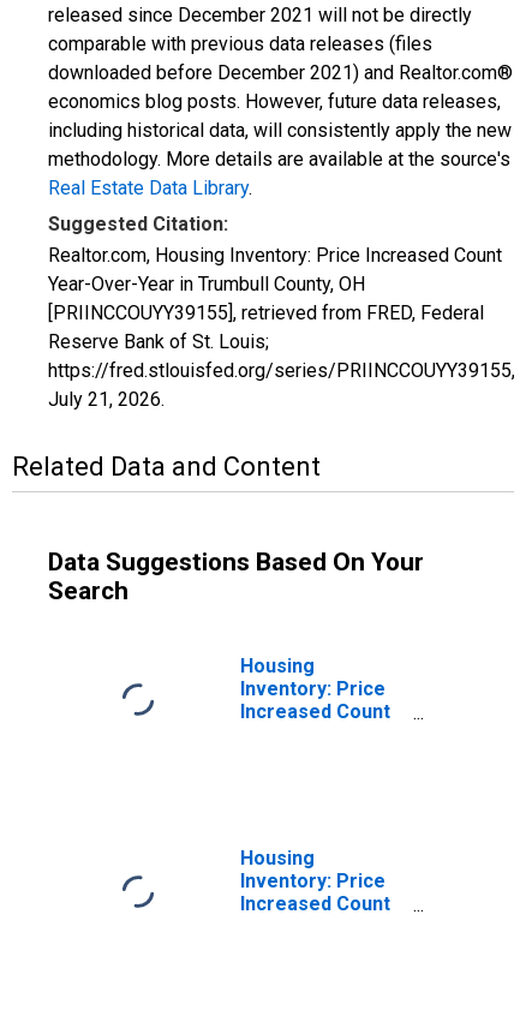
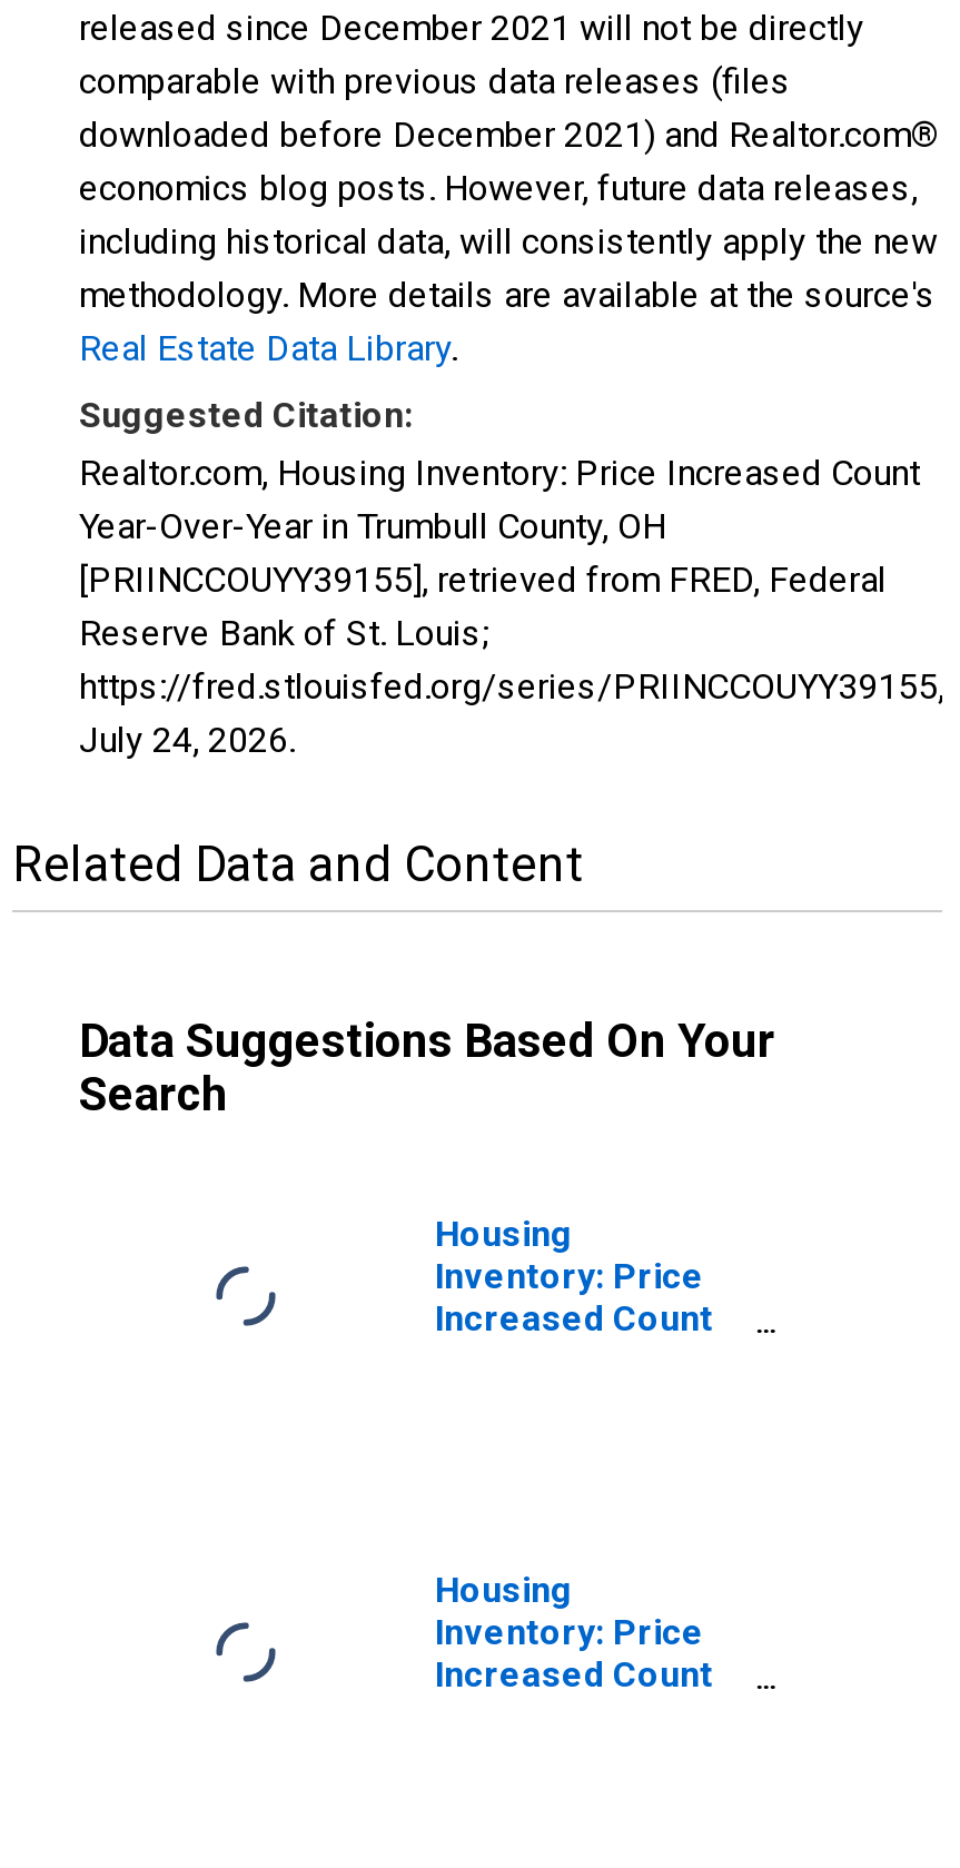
[48,388,165,411] July 21, 2026. -> [79,719,295,761] July 24, 2026.

